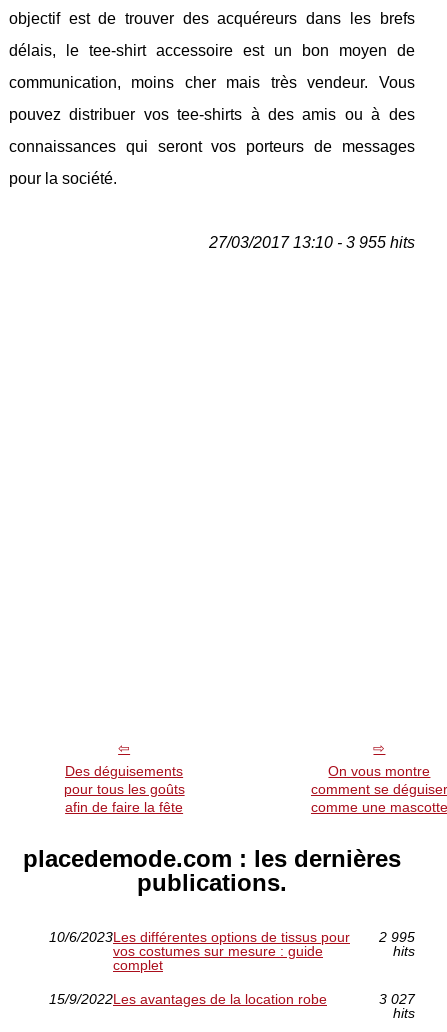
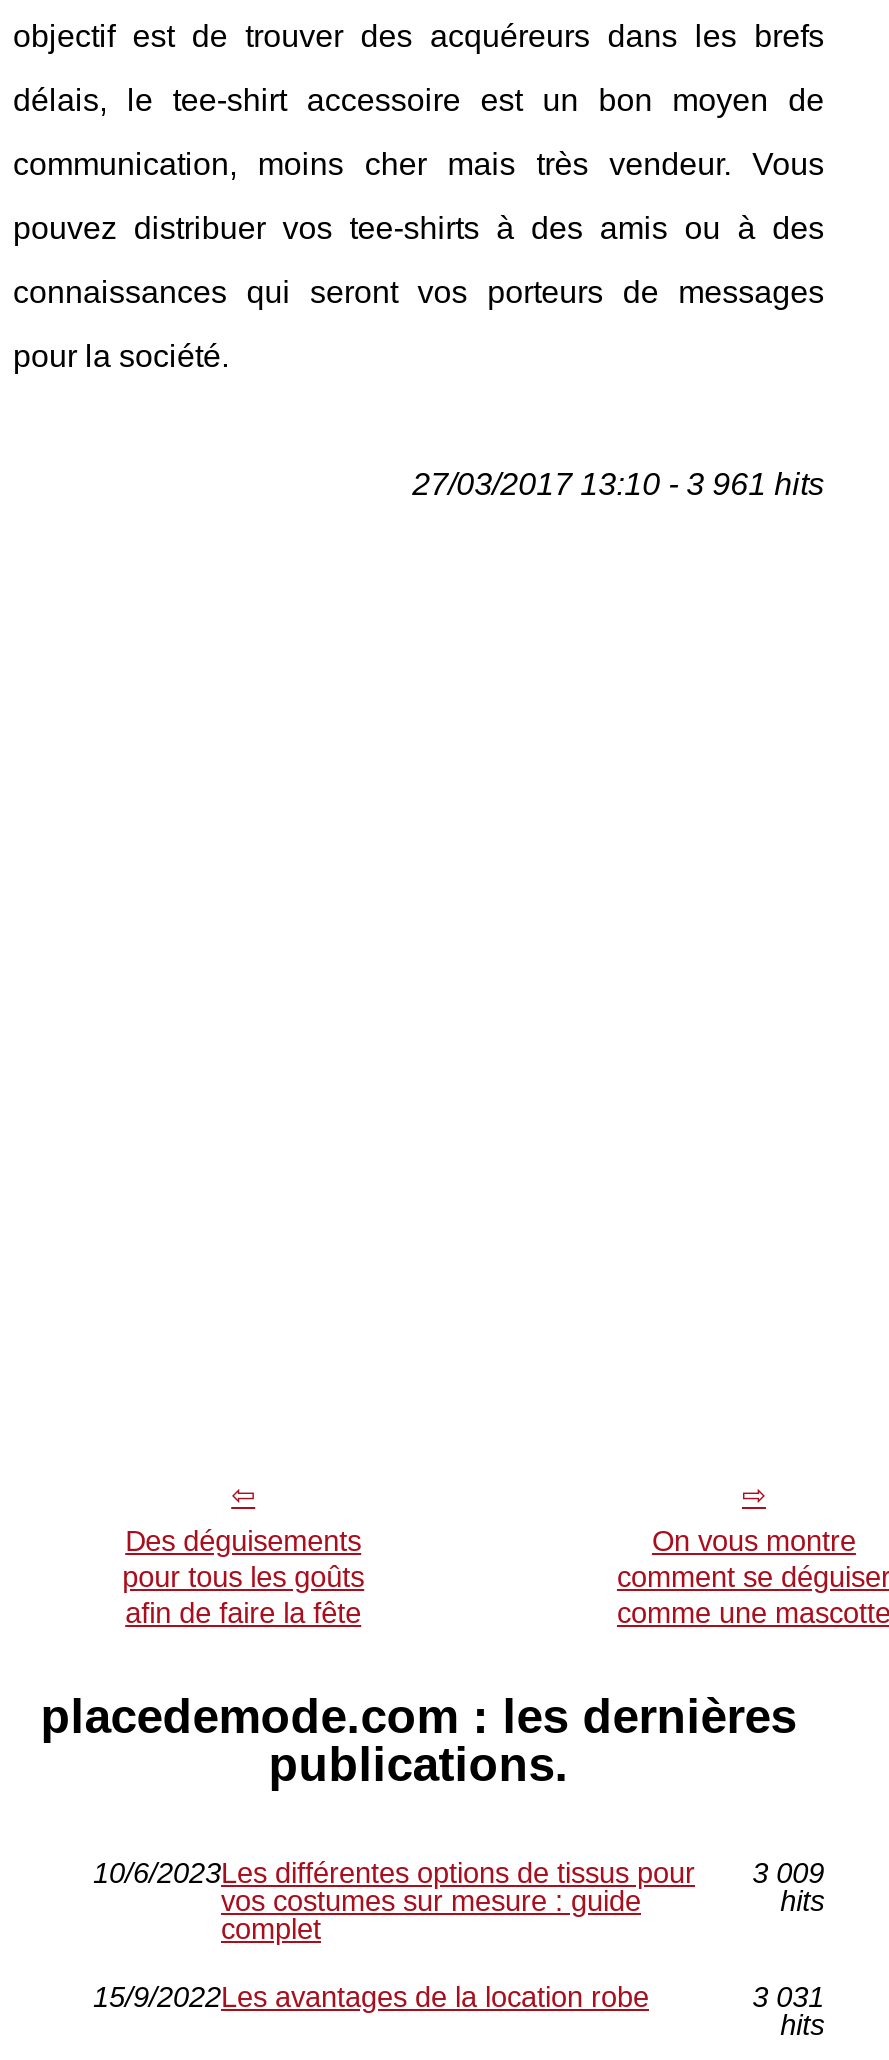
[209,234,415,251] 27/03/2017 13:10 - 3 955 hits -> [412,467,824,501] 27/03/2017 13:10 - 3 961 hits
[49,929,415,945] 10/6/2023Les différentes options de tissus pour 2 995 -> [93,1858,824,1890] 10/6/2023Les différentes options de tissus pour 3 009
[379,991,415,1007] 3 027 -> [752,1982,824,2014] 3 031

